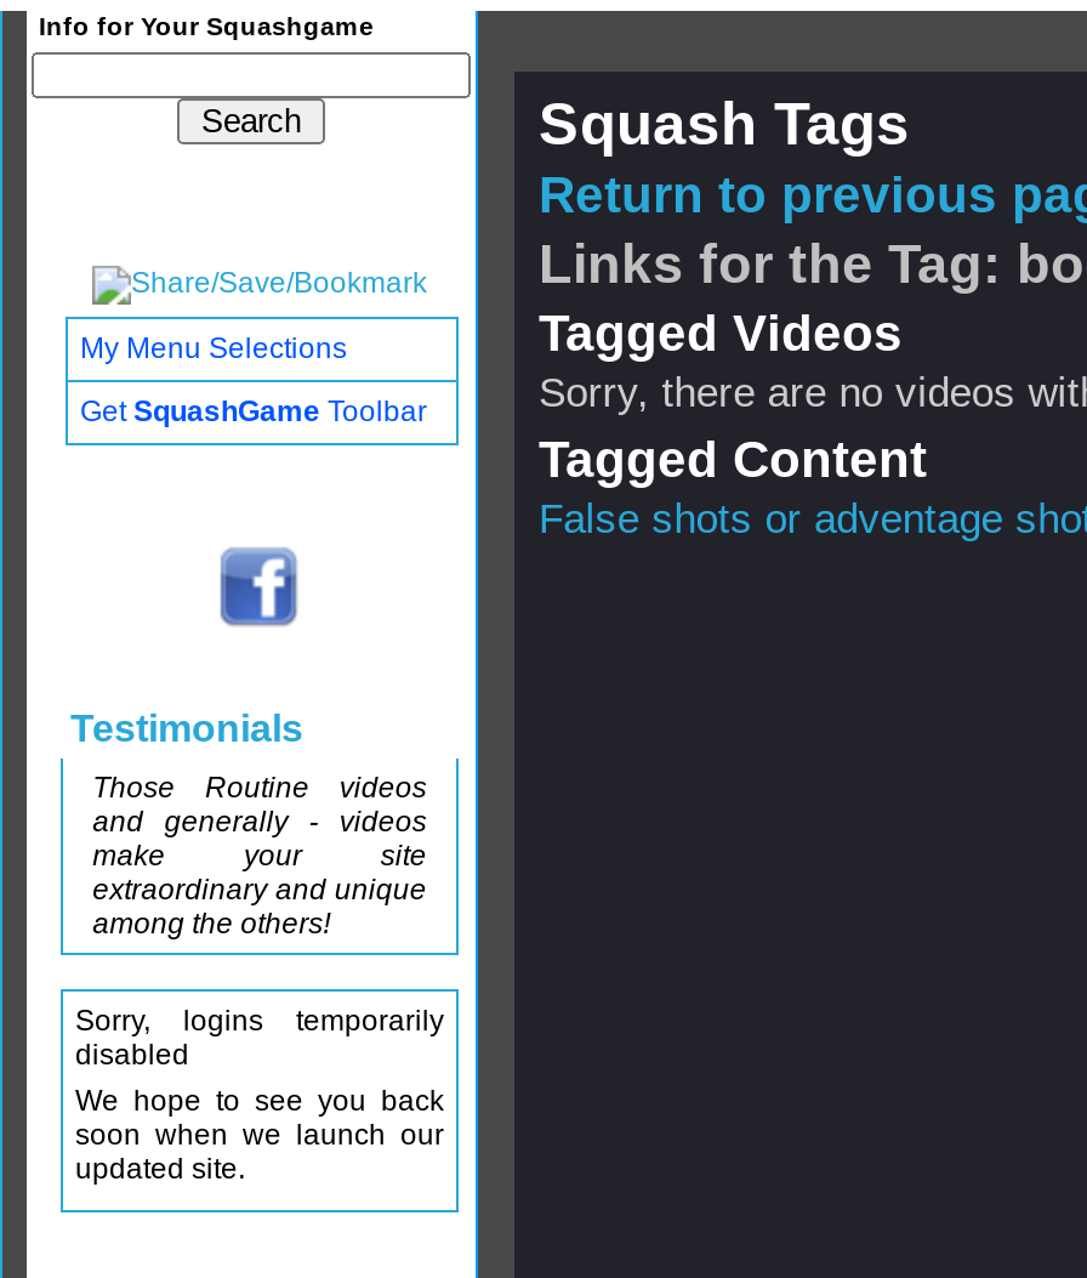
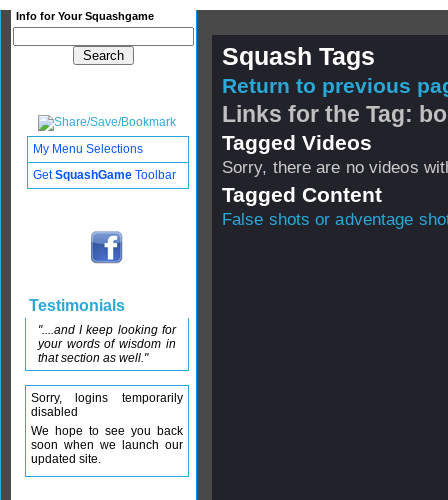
[93,771,427,941] Those Routine videos | and generally - videos | make your site | extraordinary and unique | among the others! -> [38,323,176,365] "....and I keep looking for | your words of wisdom in | that section as well."

